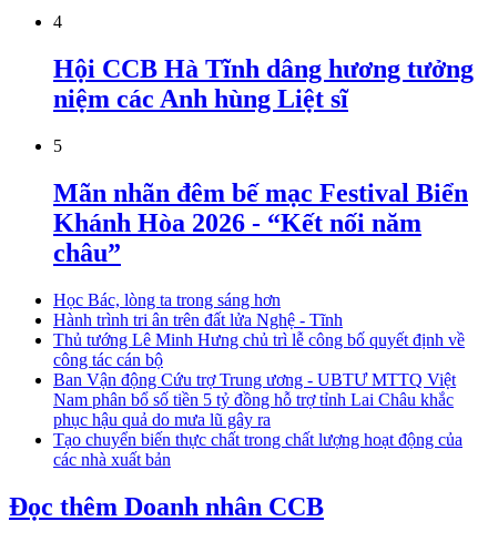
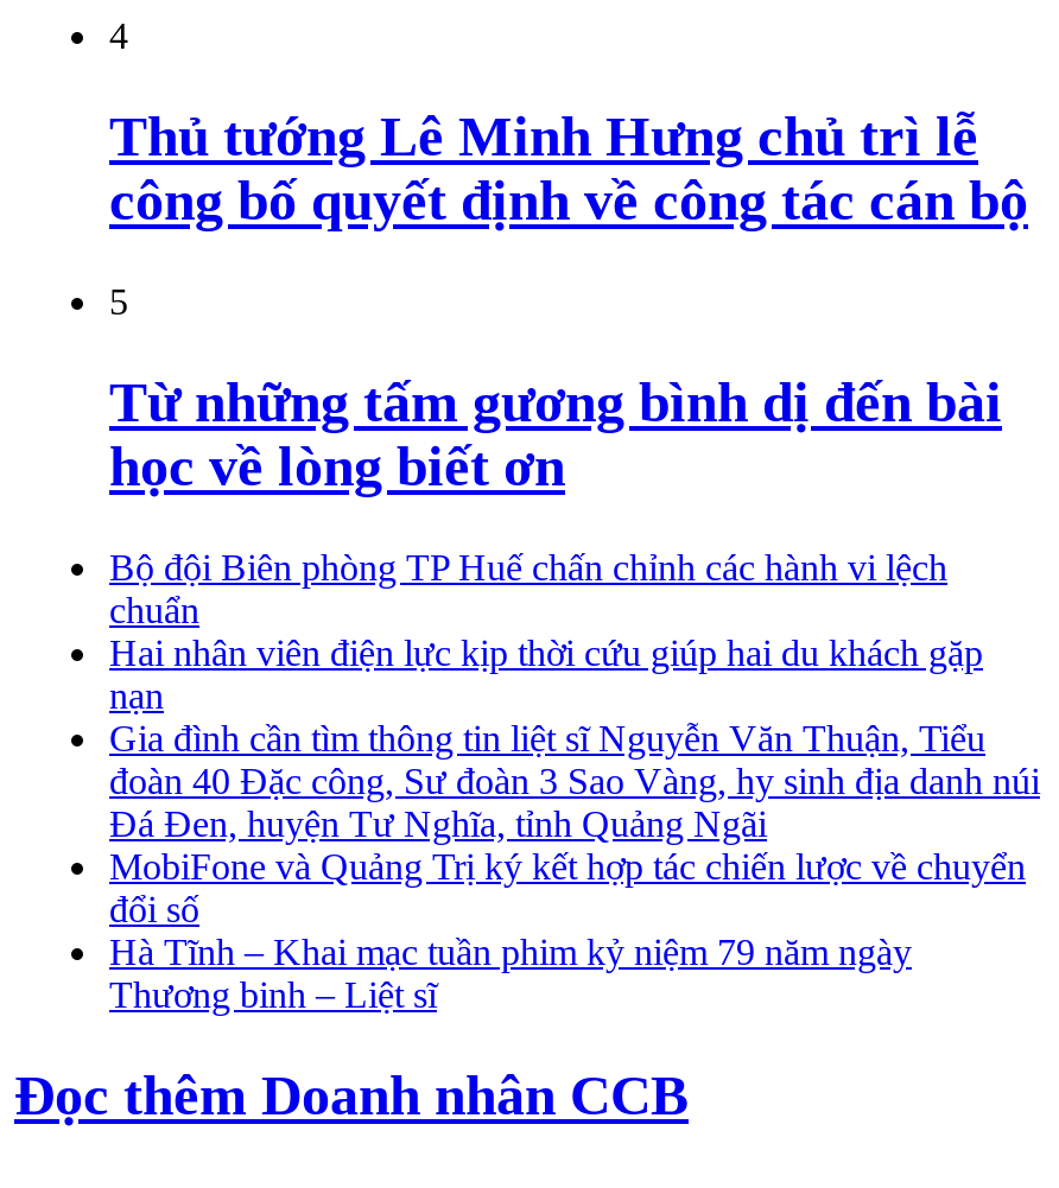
[53,54,474,113] Hội CCB Hà Tĩnh dâng hương tưởng | niệm các Anh hùng Liệt sĩ -> [109,106,1028,231] Thủ tướng Lê Minh Hưng chủ trì lễ | công bố quyết định về công tác cán bộ
[53,178,468,267] Mãn nhãn đêm bế mạc Festival Biển | Khánh Hòa 2026 - “Kết nối năm | châu” -> [109,371,1002,497] Từ những tấm gương bình dị đến bài | học về lòng biết ơn
[53,290,465,469] Học Bác, lòng ta trong sáng hơn | Hành trình tri ân trên đất lửa Nghệ - Tĩnh | Thủ tướng Lê Minh Hưng chủ trì lễ công bố quyết định về | công tác cán bộ | Ban Vận động Cứu trợ Trung ương - UBTƯ MTTQ Việt | Nam phân bổ số tiền 5 tỷ đồng hỗ trợ tỉnh Lai Châu khắc | phục hậu quả do mưa lũ gây ra | Tạo chuyển biến thực chất trong chất lượng hoạt động của | các nhà xuất bản -> [109,547,1040,1014] Bộ đội Biên phòng TP Huế chấn chỉnh các hành vi lệch | chuẩn | Hai nhân viên điện lực kịp thời cứu giúp hai du khách gặp | nạn | Gia đình cần tìm thông tin liệt sĩ Nguyễn Văn Thuận, Tiểu | đoàn 40 Đặc công, Sư đoàn 3 Sao Vàng, hy sinh địa danh núi | Đá Đen, huyện Tư Nghĩa, tỉnh Quảng Ngãi | MobiFone và Quảng Trị ký kết hợp tác chiến lược về chuyển | đổi số | Hà Tĩnh – Khai mạc tuần phim kỷ niệm 79 năm ngày | Thương binh – Liệt sĩ

